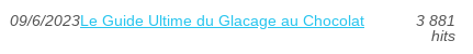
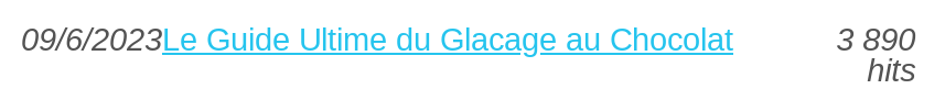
[415,12,455,29] 3 881 -> [836,23,915,58] 3 890

